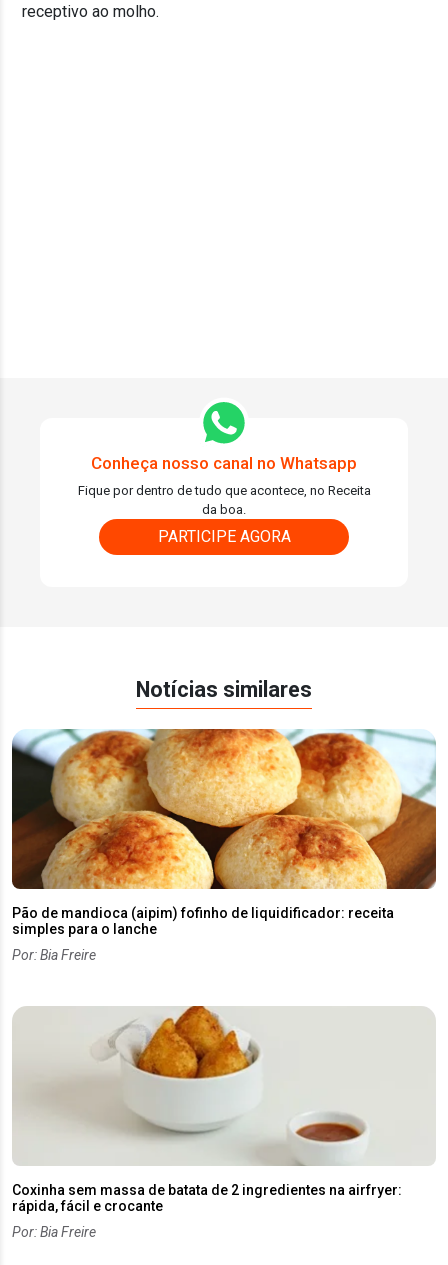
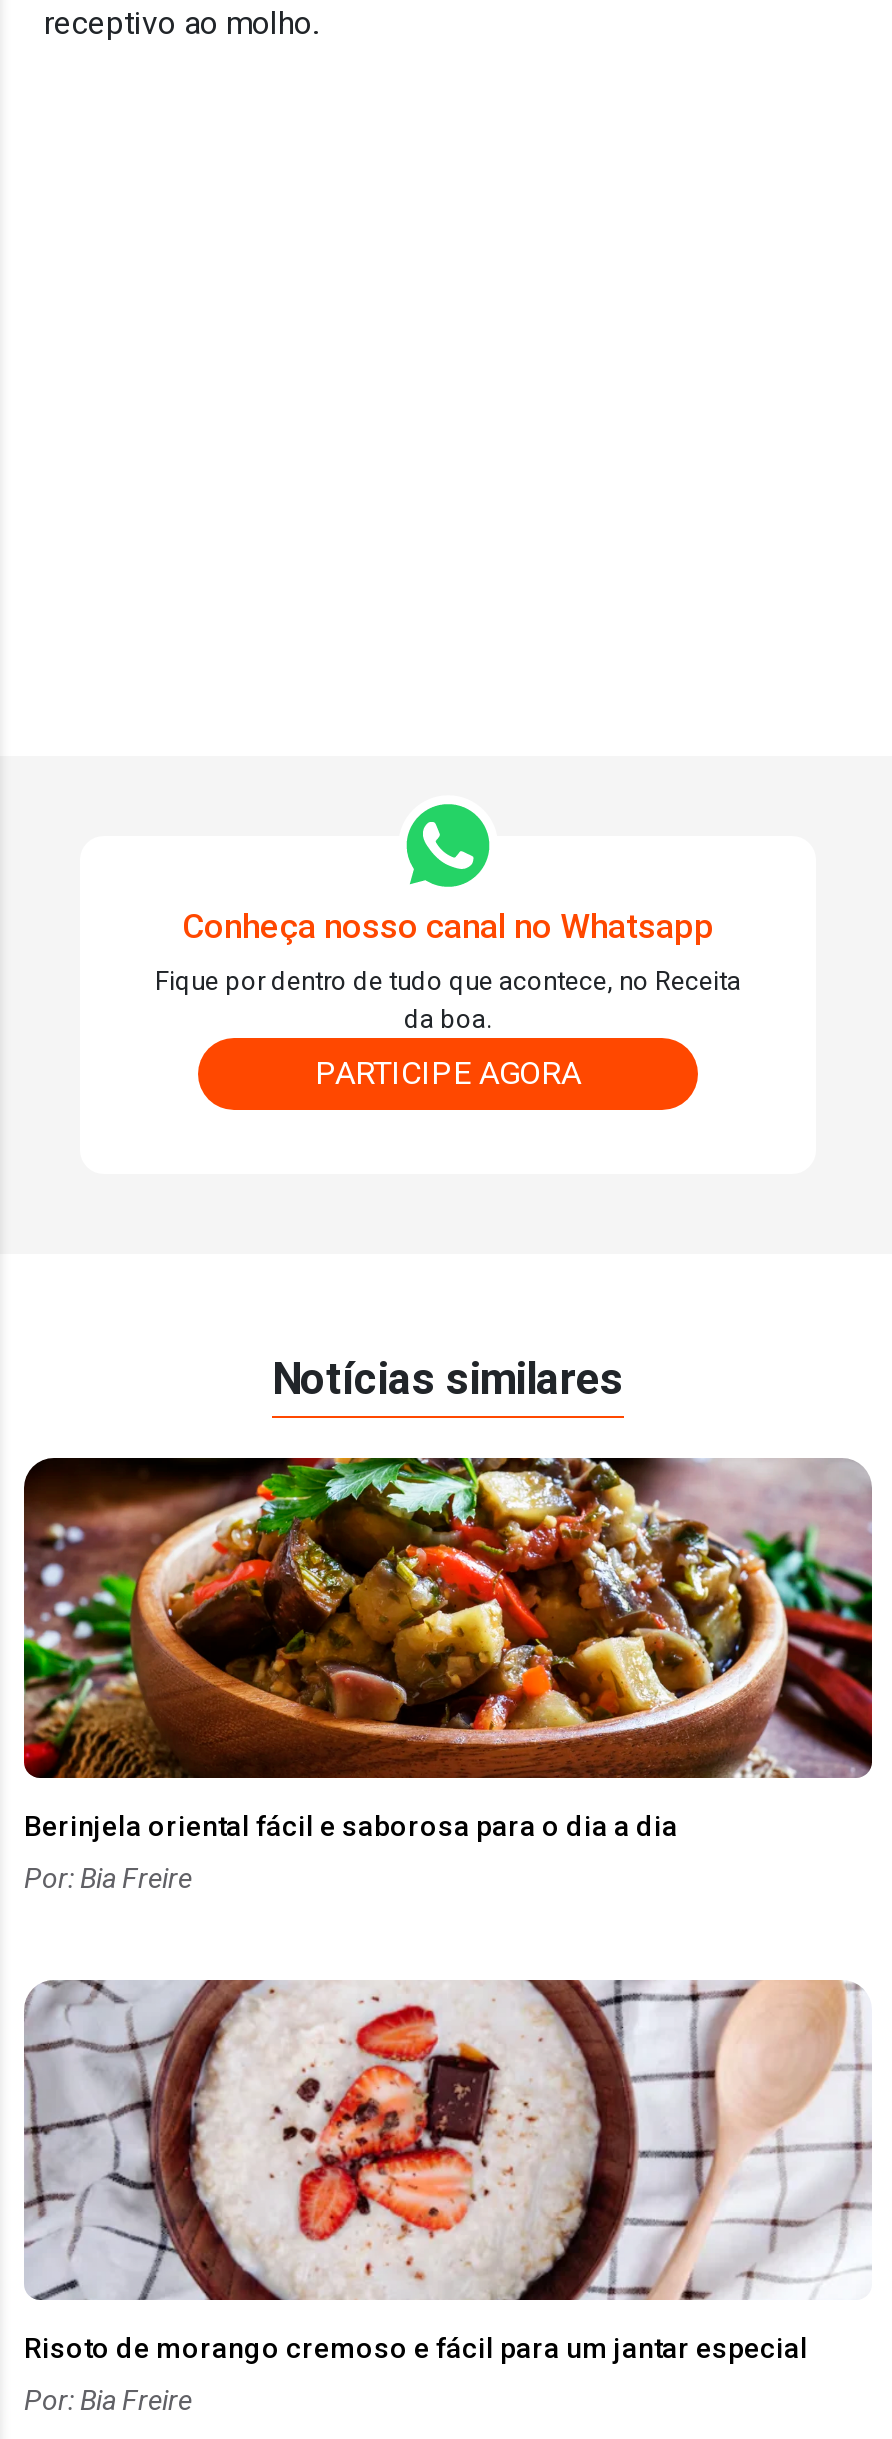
[11,728,437,937] [image] | Pão de mandioca (aipim) fofinho de liquidificador: receita | simples para o lanche -> [22,1456,874,1842] [image] | Berinjela oriental fácil e saborosa para o dia a dia
[12,1005,434,1214] [image] | Coxinha sem massa de batata de 2 ingredientes na airfryer: | rápida, fácil e crocante -> [24,1978,872,2364] [image] | Risoto de morango cremoso e fácil para um jantar especial

